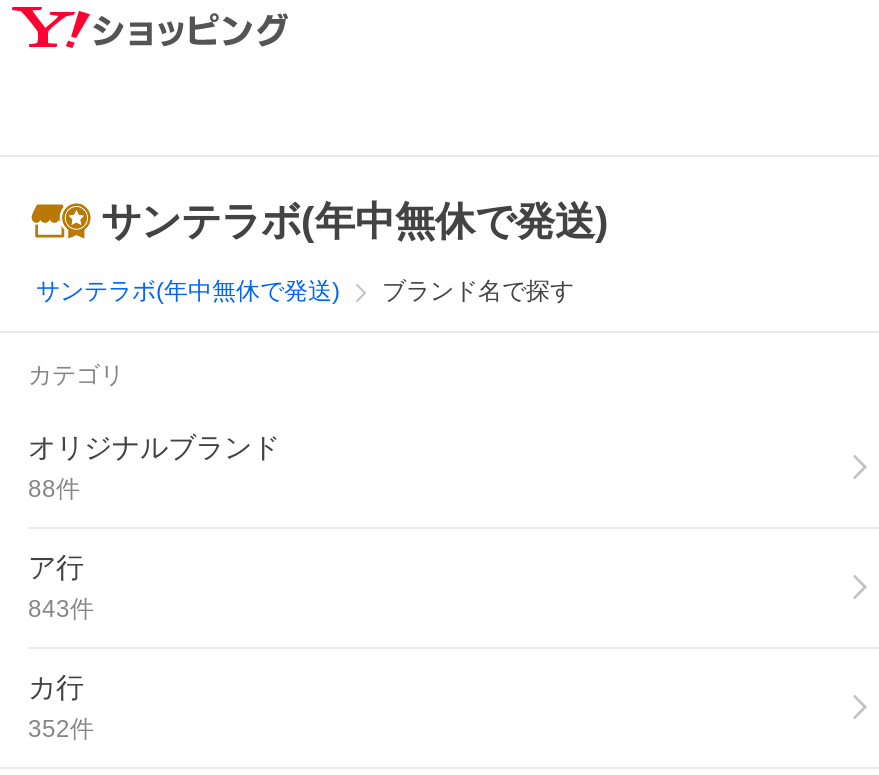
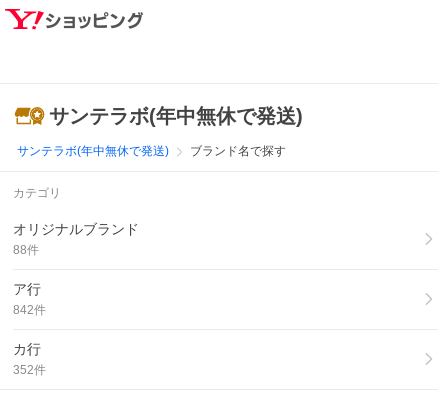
[28,595,94,623] 843件 -> [13,303,46,317] 842件

